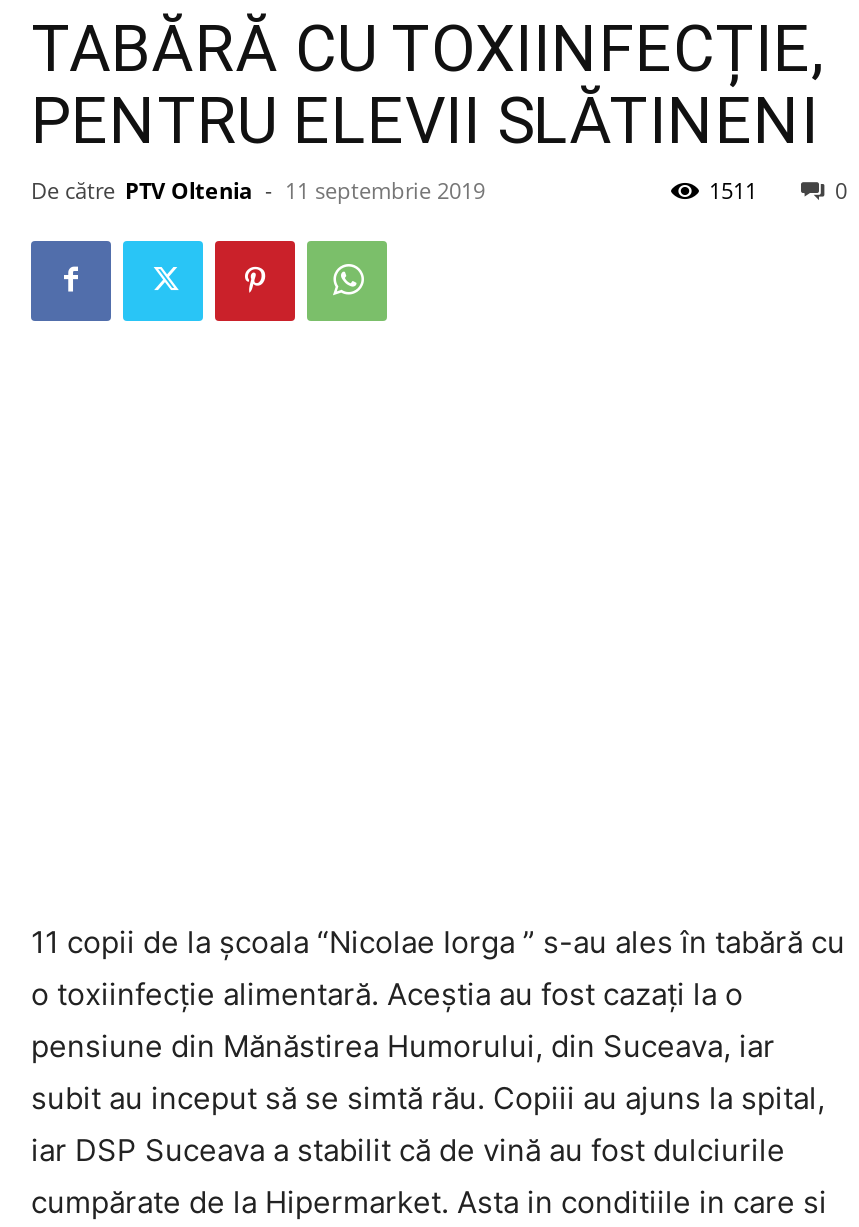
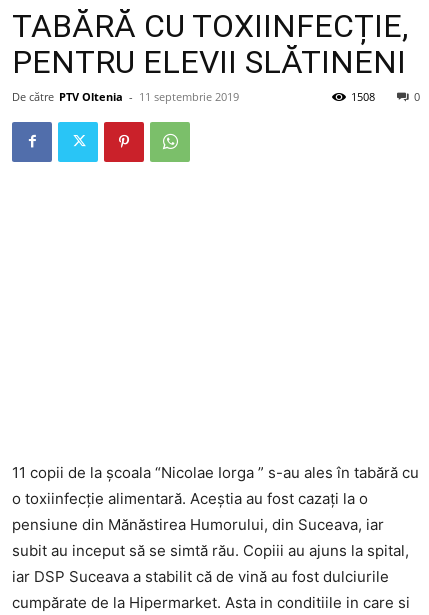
[709,174,757,204] 1511 -> [351,88,375,103] 1508

